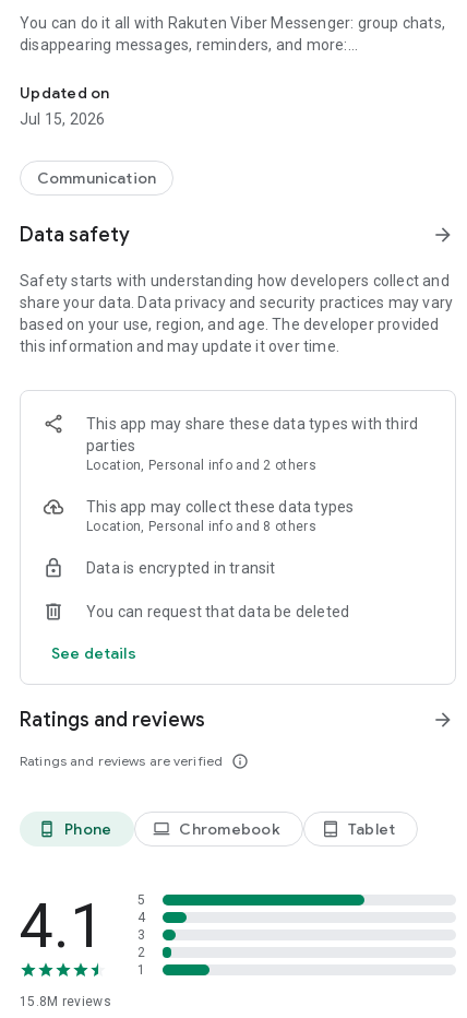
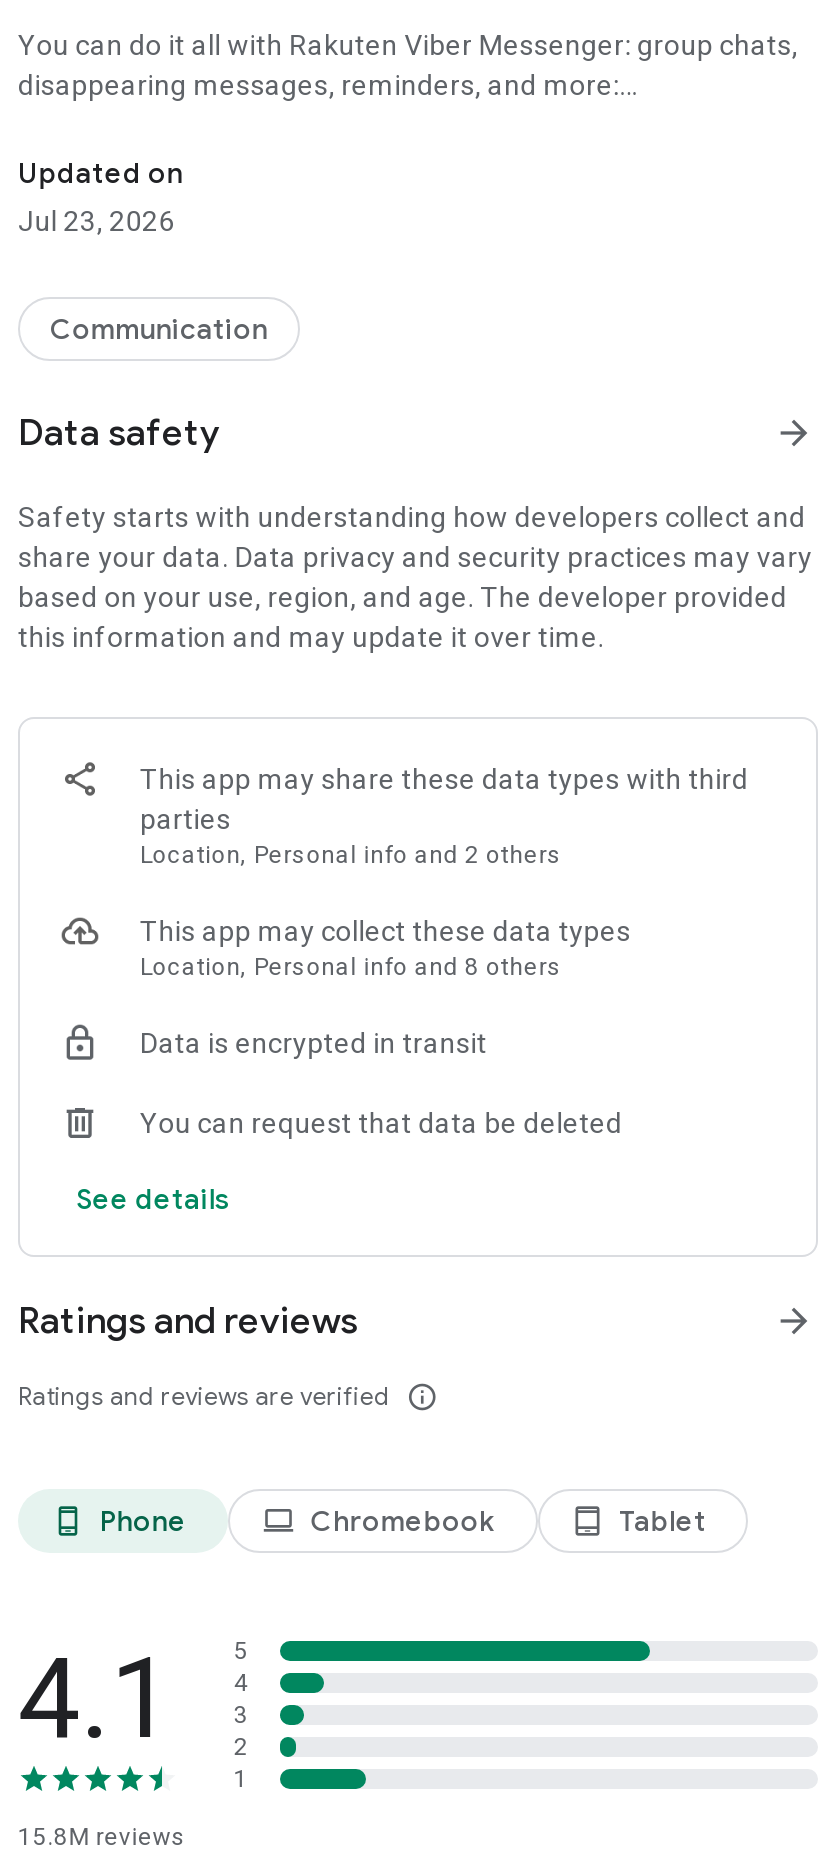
[20,110,105,128] Jul 15, 2026 -> [18,205,175,237] Jul 23, 2026

